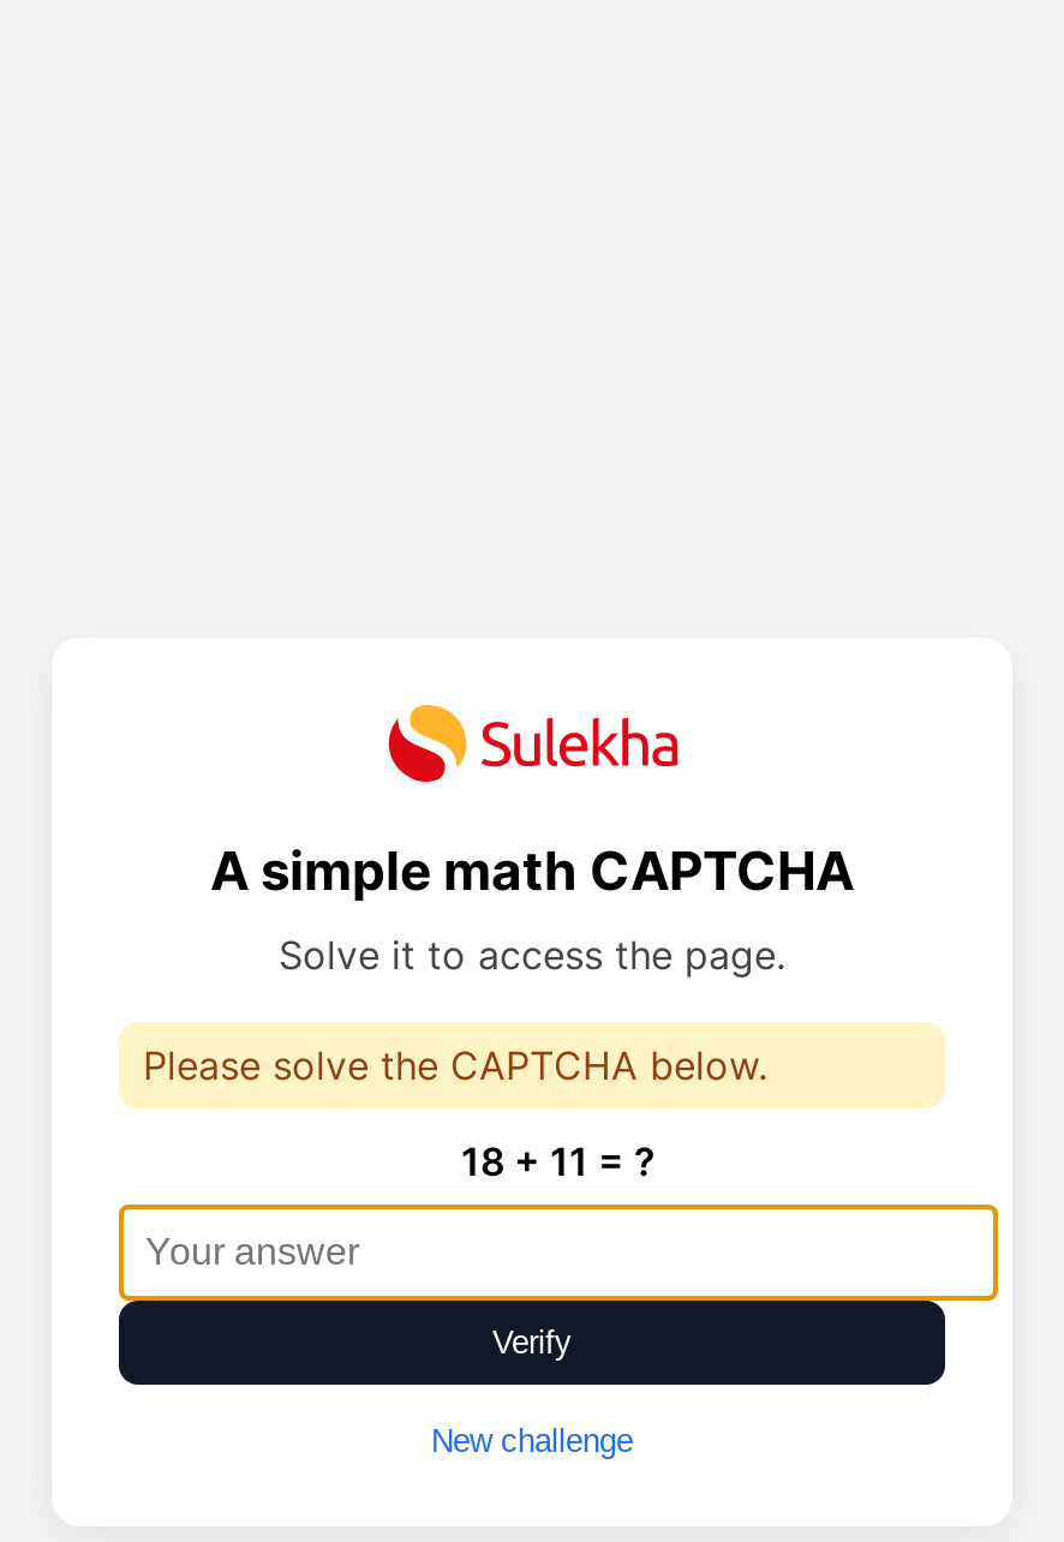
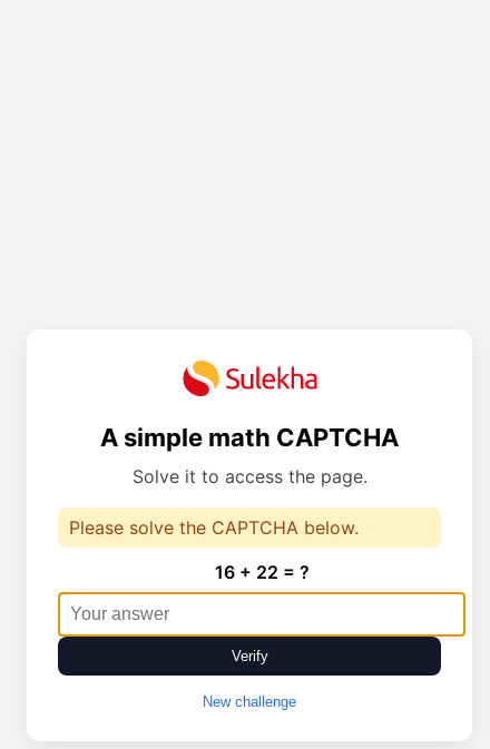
[461,1137,656,1185] 18 + 11 = ? -> [214,561,309,583] 16 + 22 = ?

